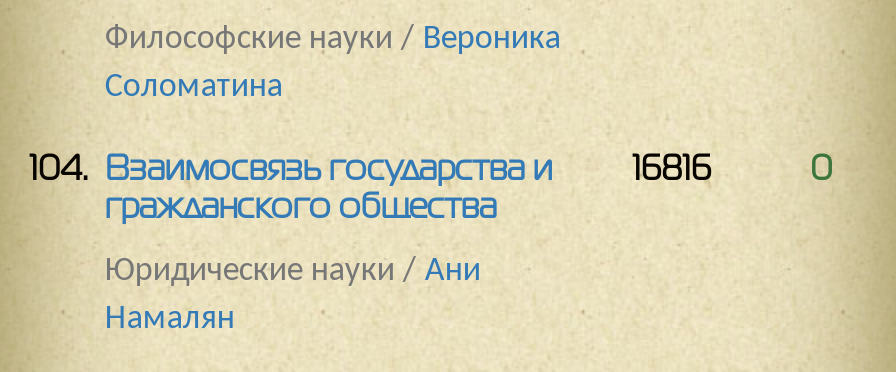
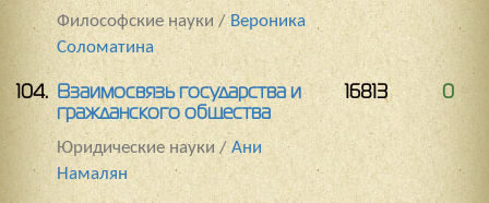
[633,154,711,186] 16816 -> [345,84,388,101] 16813

